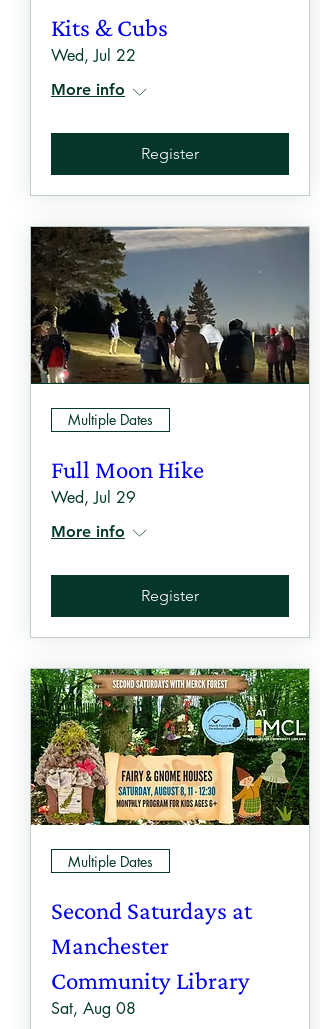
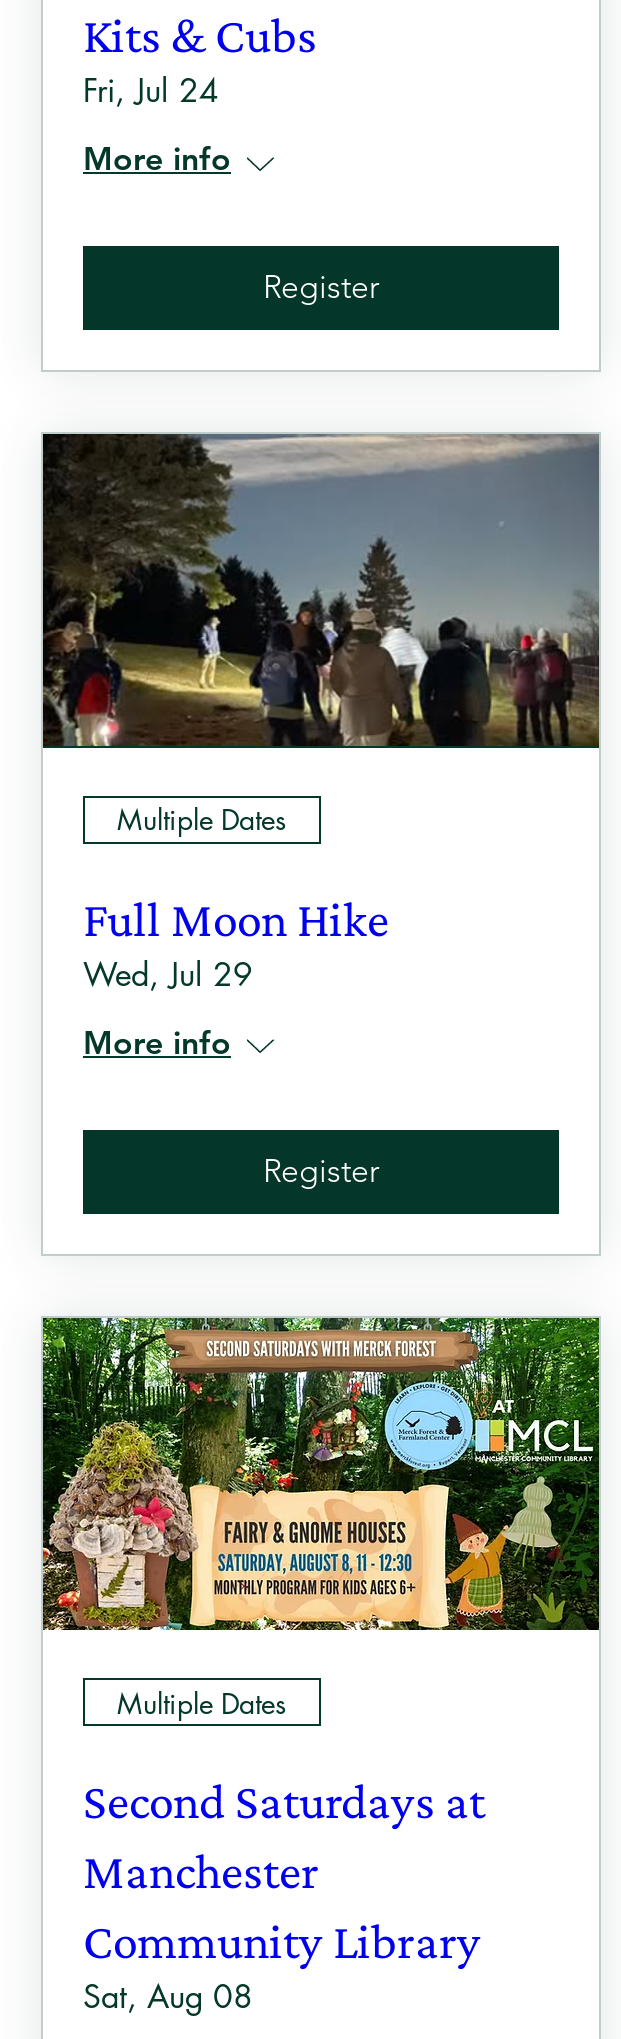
[51,45,136,66] Wed, Jul 22 -> [83,71,219,113] Fri, Jul 24

